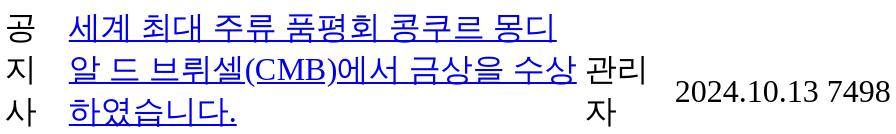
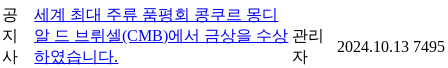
[675,74,891,108] 2024.10.13 7498 -> [337,38,445,55] 2024.10.13 7495

